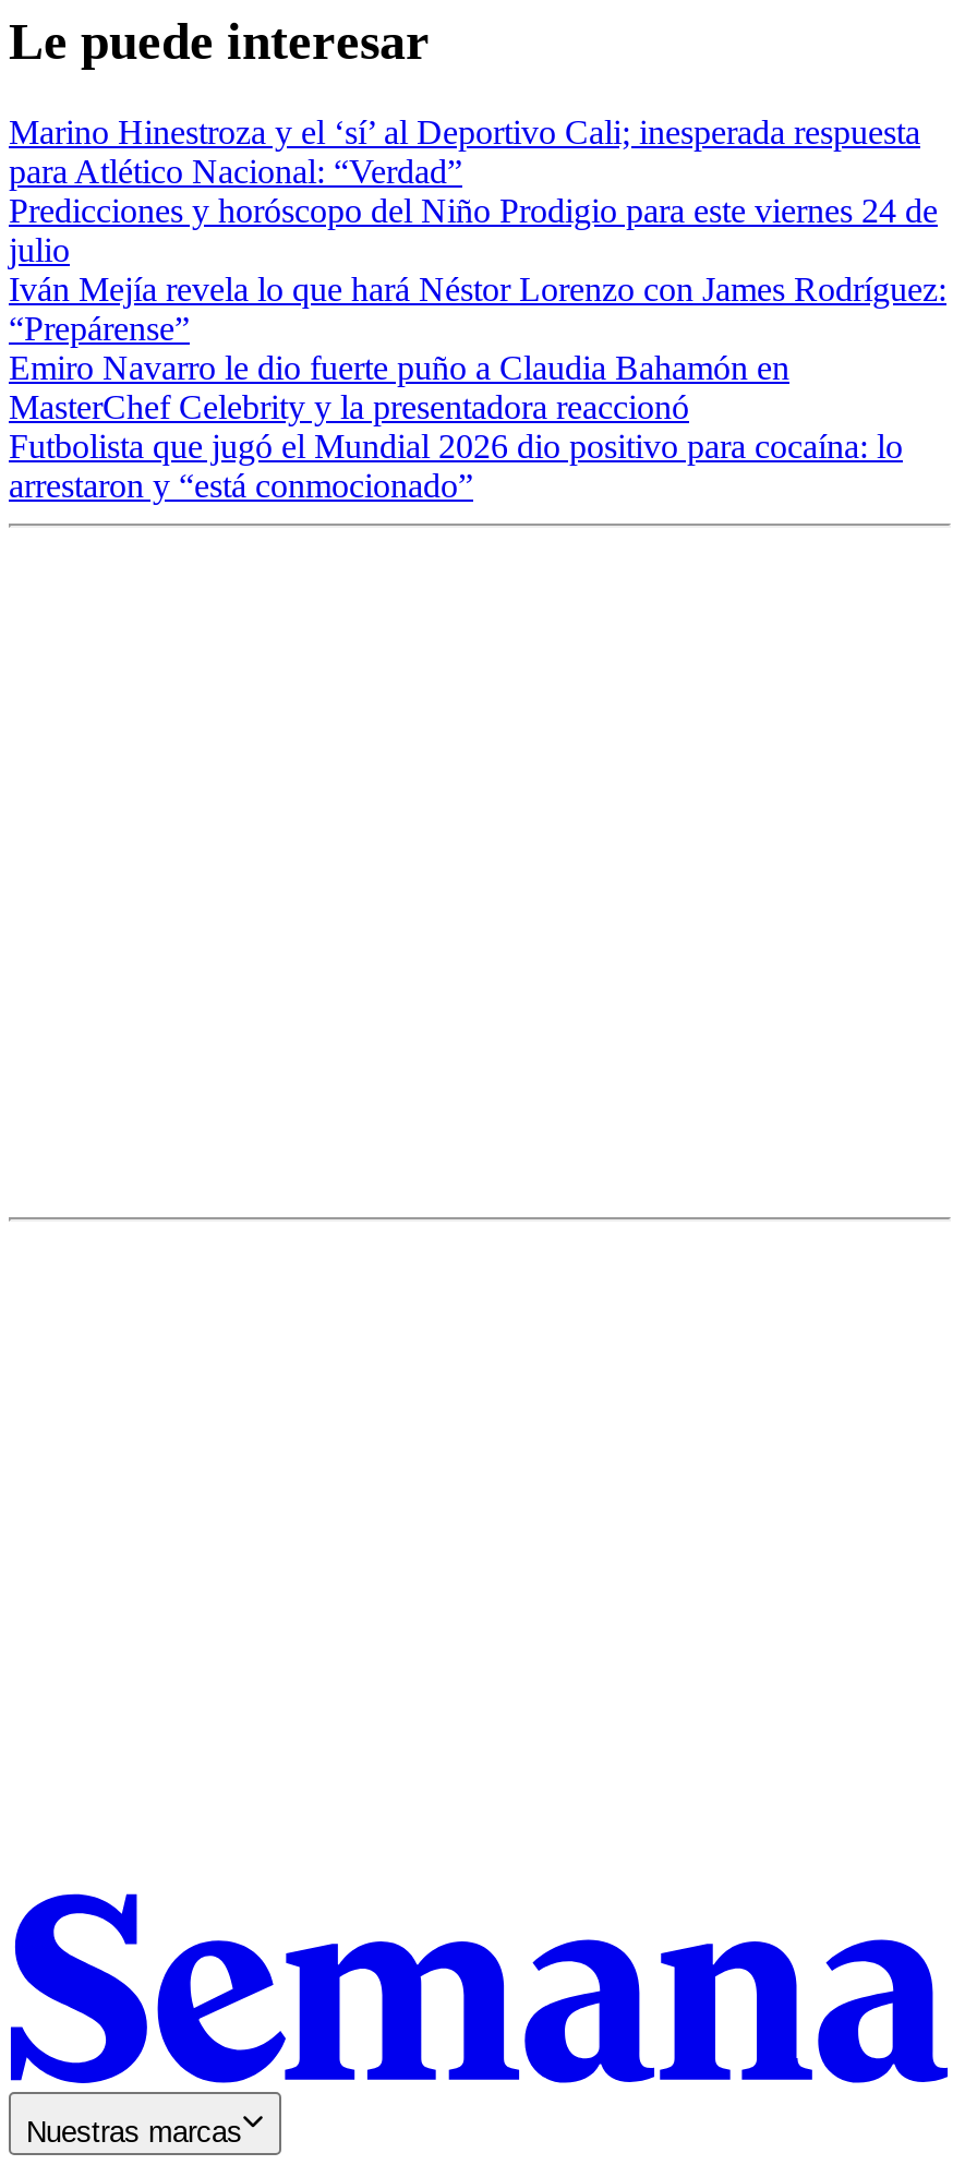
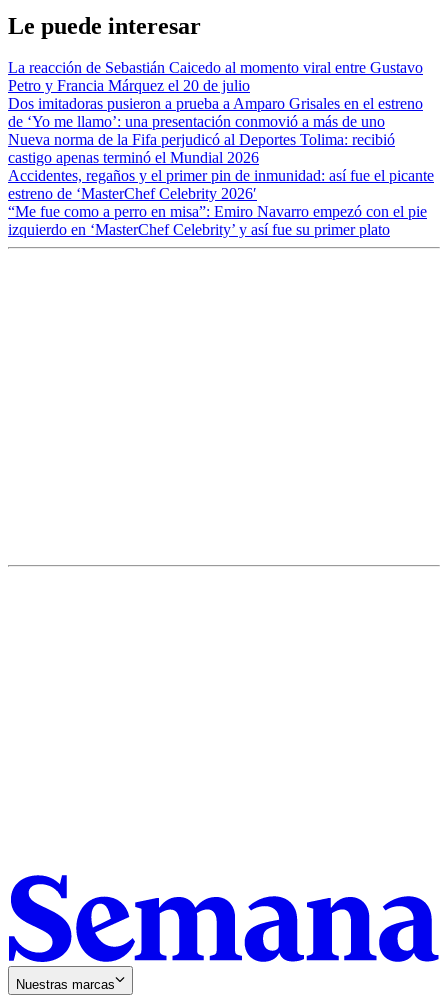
[9,114,946,505] Marino Hinestroza y el ‘sí’ al Deportivo Cali; inesperada respuesta | para Atlético Nacional: “Verdad” | Predicciones y horóscopo del Niño Prodigio para este viernes 24 de | julio | Iván Mejía revela lo que hará Néstor Lorenzo con James Rodríguez: | “Prepárense” | Emiro Navarro le dio fuerte puño a Claudia Bahamón en | MasterChef Celebrity y la presentadora reaccionó | Futbolista que jugó el Mundial 2026 dio positivo para cocaína: lo | arrestaron y “está conmocionado” -> [8,59,434,238] La reacción de Sebastián Caicedo al momento viral entre Gustavo | Petro y Francia Márquez el 20 de julio | Dos imitadoras pusieron a prueba a Amparo Grisales en el estreno | de ‘Yo me llamo’: una presentación conmovió a más de uno | Nueva norma de la Fifa perjudicó al Deportes Tolima: recibió | castigo apenas terminó el Mundial 2026 | Accidentes, regaños y el primer pin de inmunidad: así fue el picante | estreno de ‘MasterChef Celebrity 2026′ | “Me fue como a perro en misa”: Emiro Navarro empezó con el pie | izquierdo en ‘MasterChef Celebrity’ y así fue su primer plato

